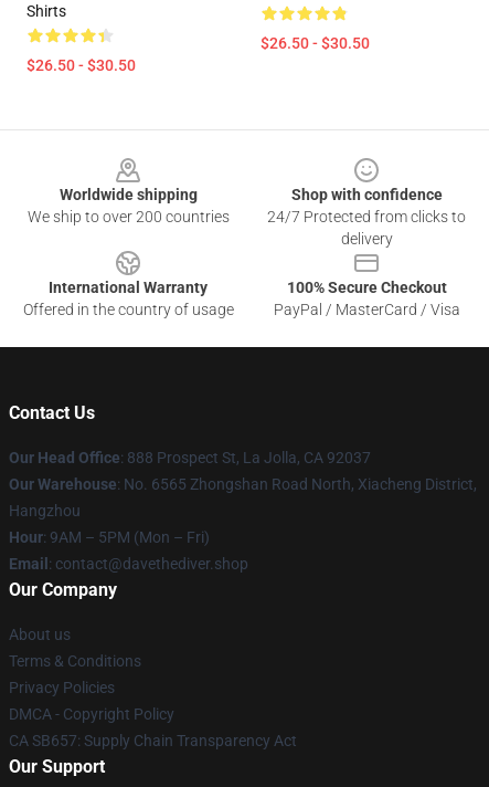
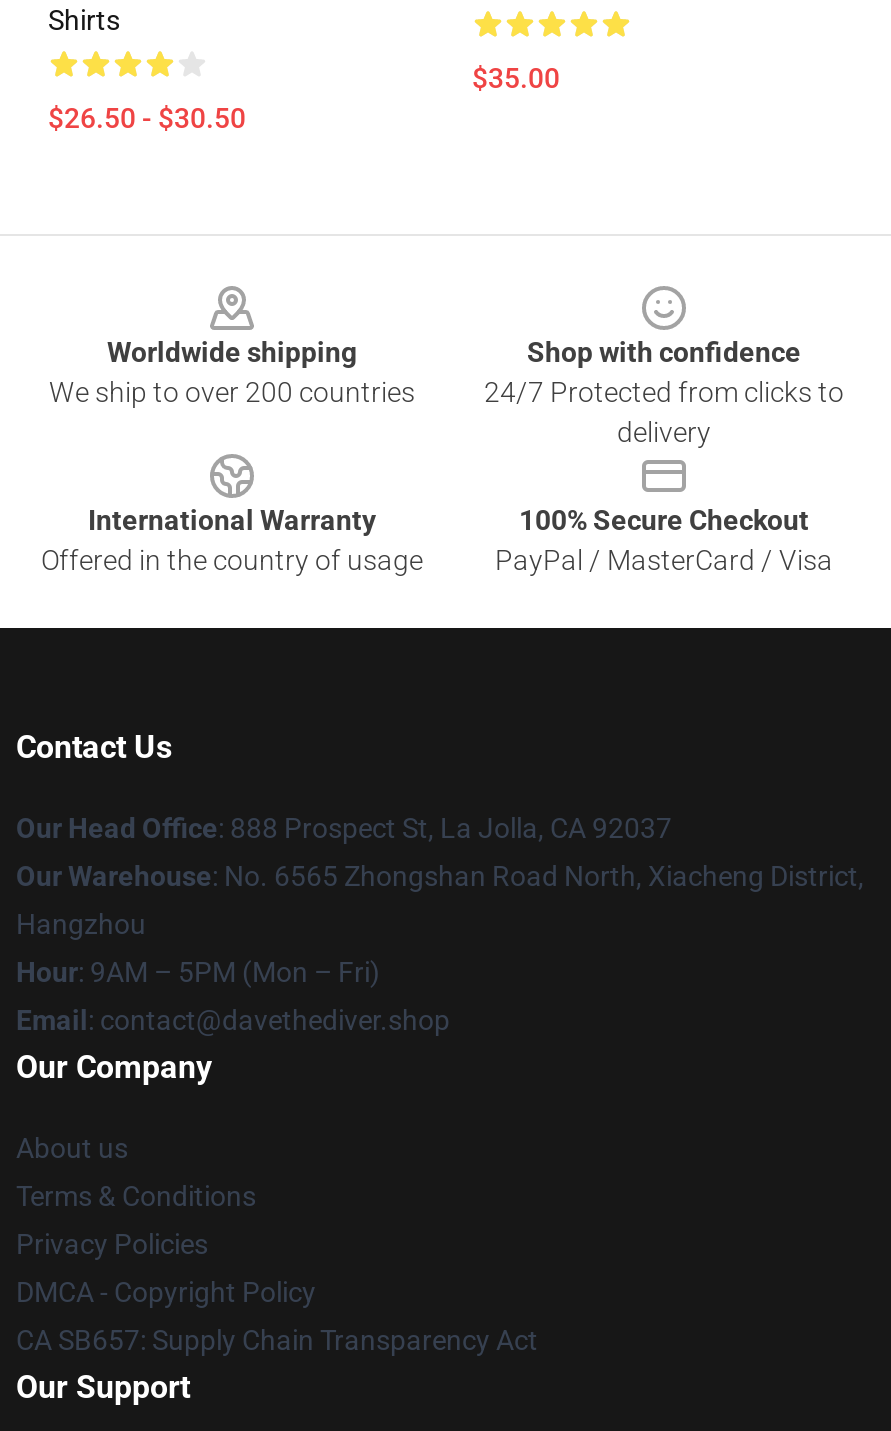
[261,34,370,52] $26.50 - $30.50 -> [472,62,560,94] $35.00

